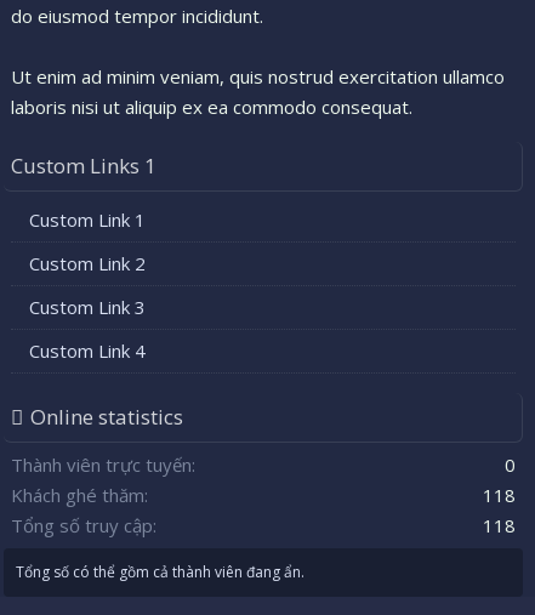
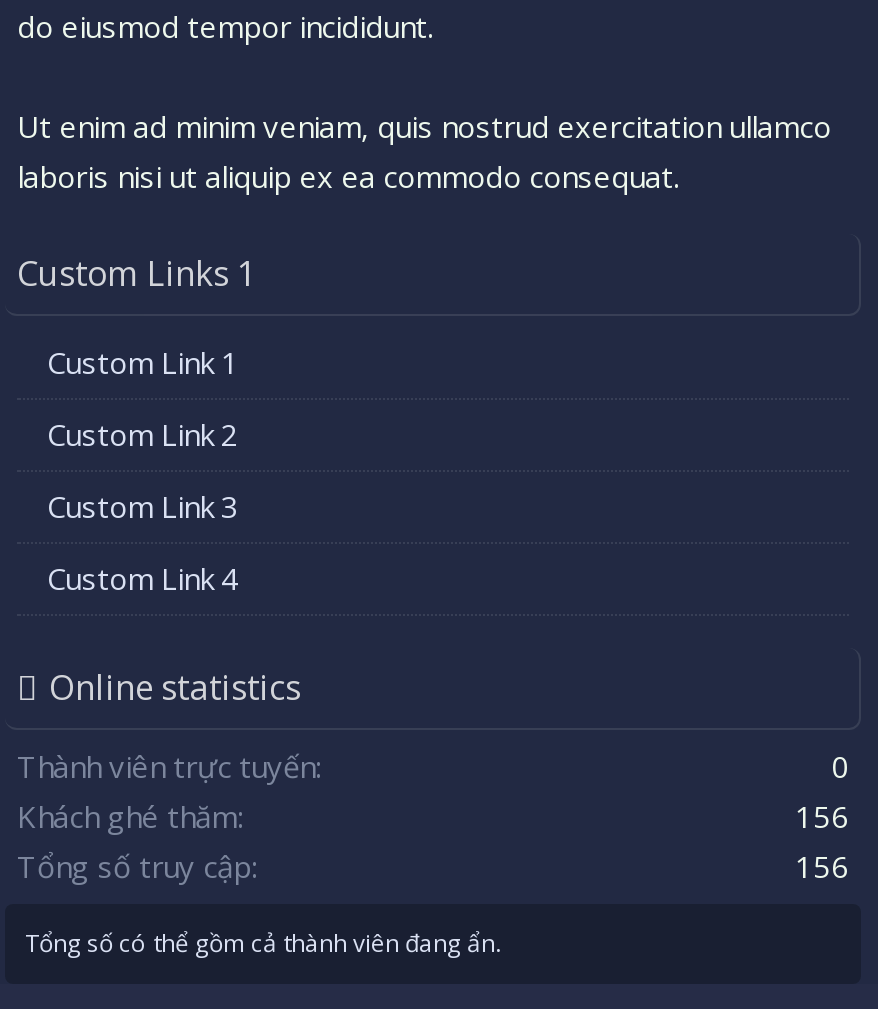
[483,483,516,508] 118 -> [795,797,849,837] 156
[483,514,516,538] 118 -> [795,847,849,887] 156

